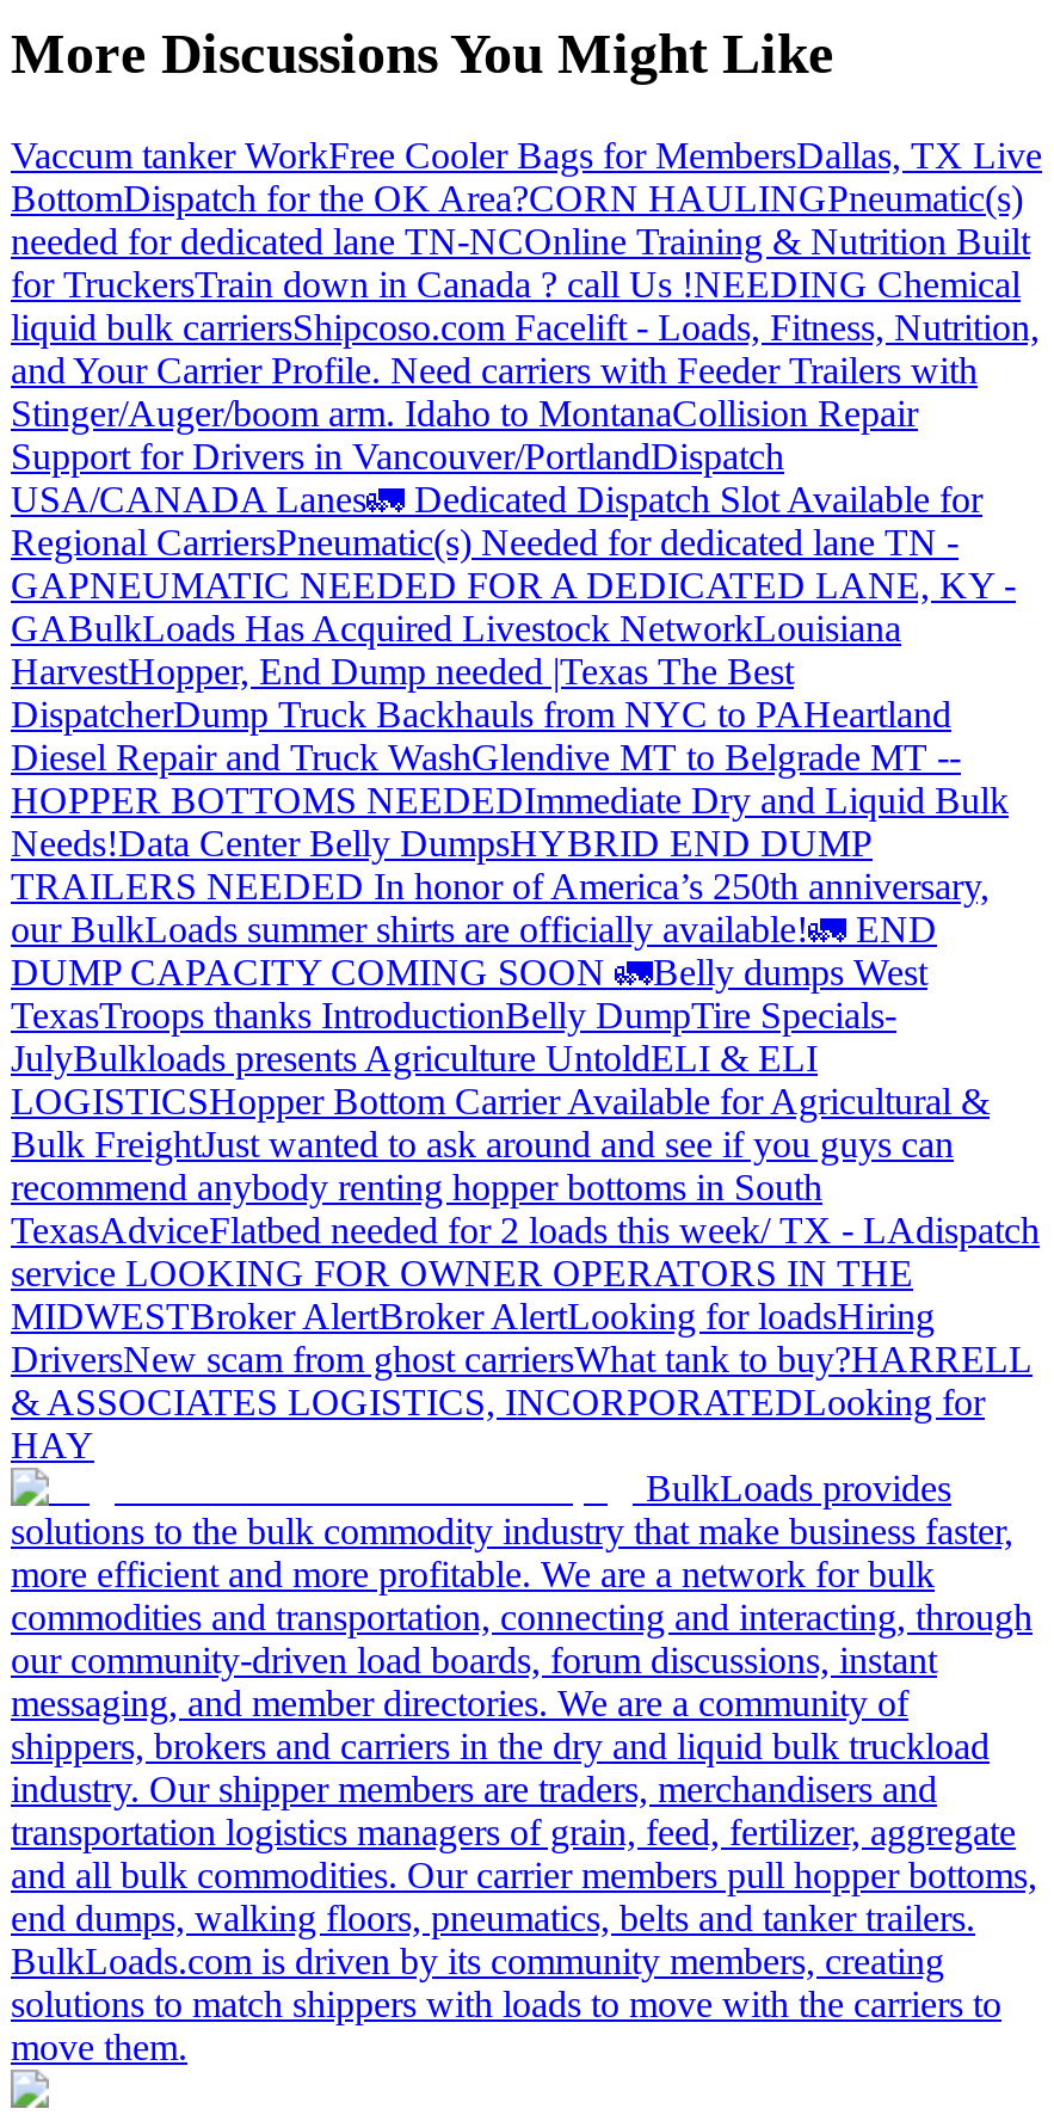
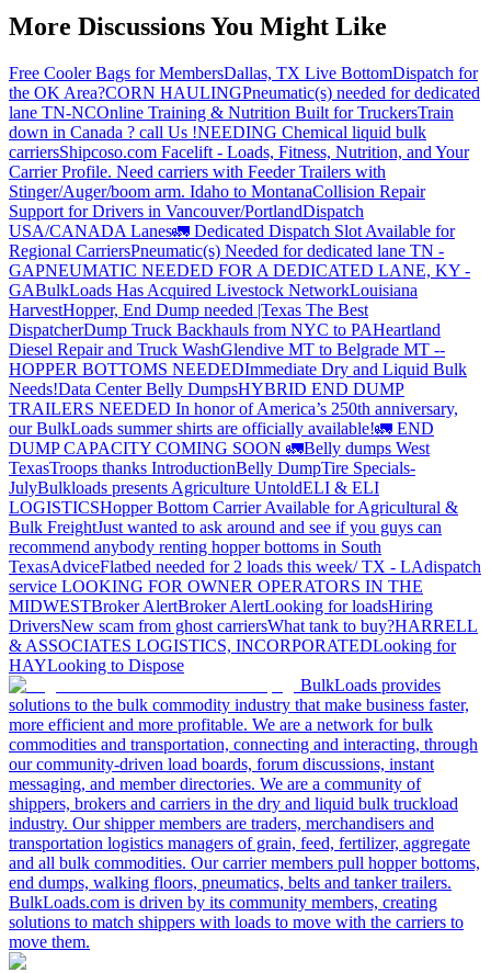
[11,135,1042,391] Vaccum tanker WorkFree Cooler Bags for MembersDallas, TX Live | BottomDispatch for the OK Area?CORN HAULINGPneumatic(s) | needed for dedicated lane TN-NCOnline Training & Nutrition Built | for TruckersTrain down in Canada ? call Us ! NEEDING Chemical | liquid bulk carriersShipcoso.com Facelift - Loads, Fitness, Nutrition, | and Your Carrier Profile. Need carriers with Feeder Trailers with -> [9,64,480,181] Free Cooler Bags for MembersDallas, TX Live BottomDispatch for | the OK Area?CORN HAULINGPneumatic(s) needed for dedicated | lane TN-NCOnline Training & Nutrition Built for TruckersTrain | down in Canada ? call Us ! NEEDING Chemical liquid bulk | carriersShipcoso.com Facelift - Loads, Fitness, Nutrition, and Your | Carrier Profile. Need carriers with Feeder Trailers with
[11,1425,94,1466] HAY -> [9,656,184,675] HAYLooking to Dispose

